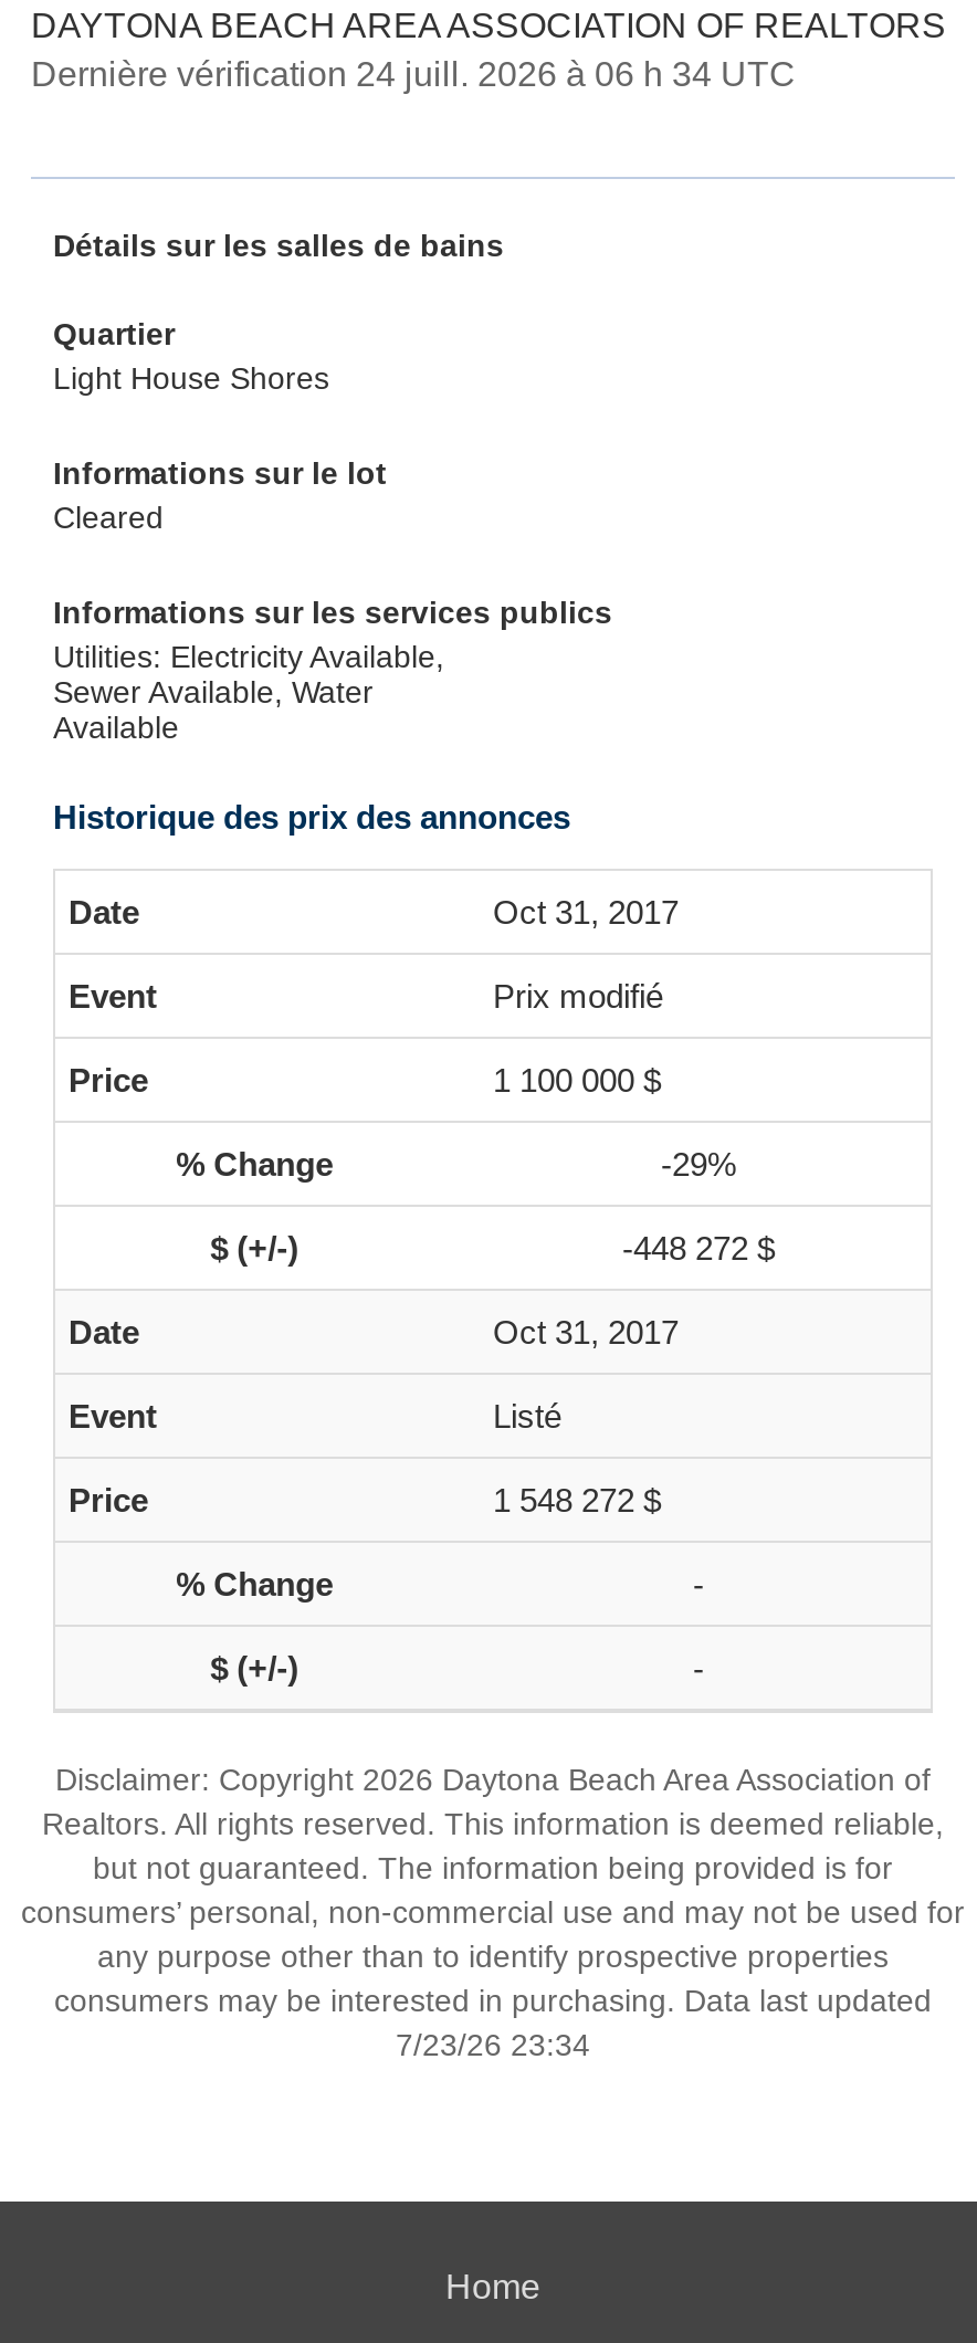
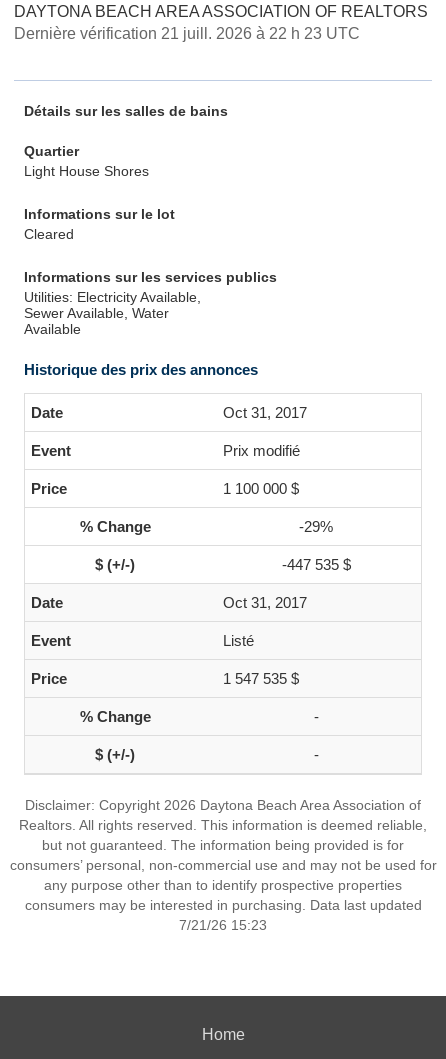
[31,55,796,93] Dernière vérification 24 juill. 2026 à 06 h 34 UTC -> [14,25,360,42] Dernière vérification 21 juill. 2026 à 22 h 23 UTC
[622,1229,775,1267] -448 272 $ -> [281,556,350,573] -447 535 $
[493,1481,661,1519] 1 548 272 $ -> [223,670,299,687] 1 547 535 $
[396,2027,590,2062] 7/23/26 23:34 -> [179,917,267,933] 7/21/26 15:23

